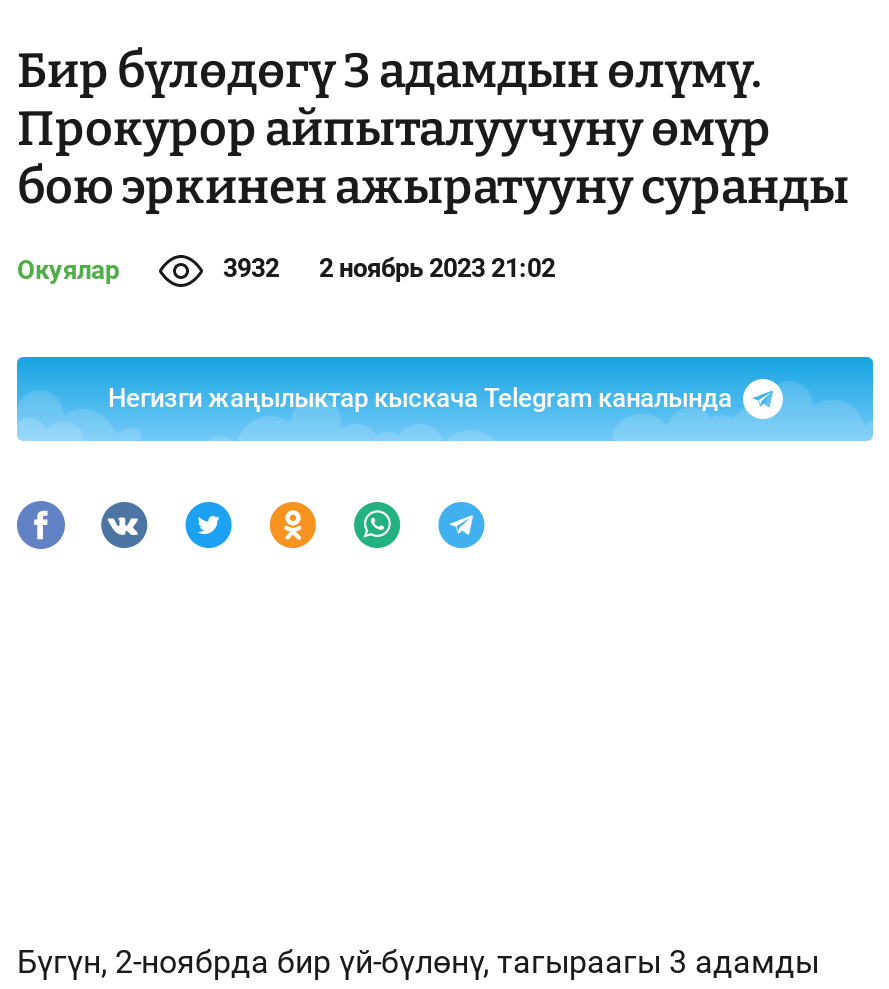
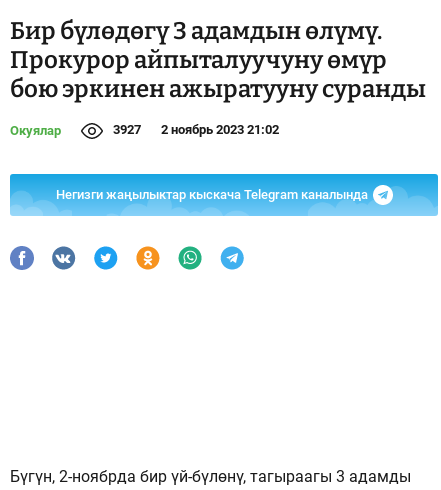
[223,253,555,283] 3932 2 ноябрь 2023 21:02 -> [113,122,279,137] 3927 2 ноябрь 2023 21:02

